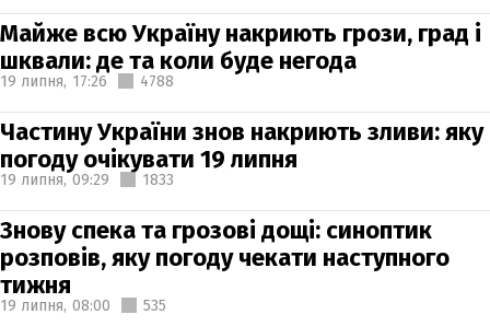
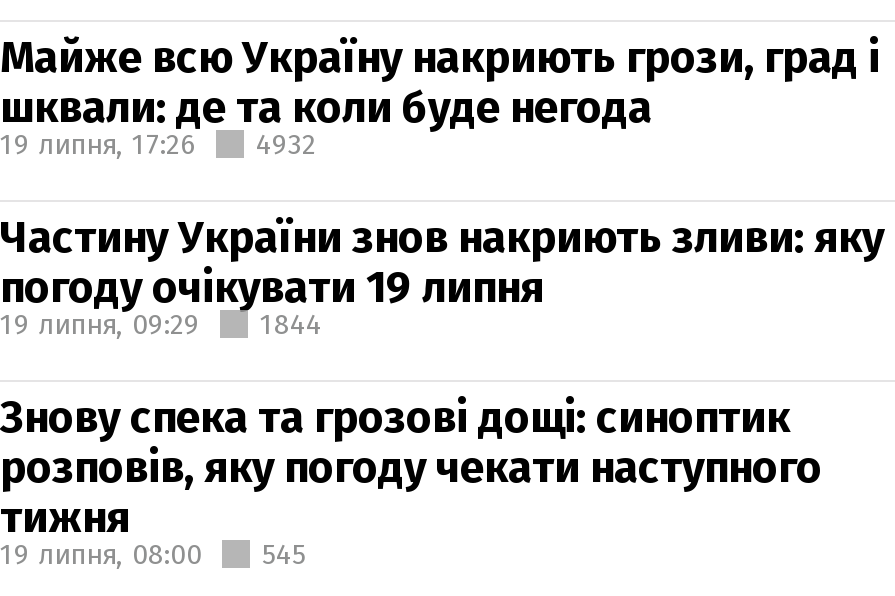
[0,72,174,90] 19 липня, 17:26 4788 -> [0,127,316,161] 19 липня, 17:26 4932
[0,170,174,189] 19 липня, 09:29 1833 -> [0,307,322,341] 19 липня, 09:29 1844
[0,296,166,315] 19 липня, 08:00 535 -> [0,537,306,571] 19 липня, 08:00 545

